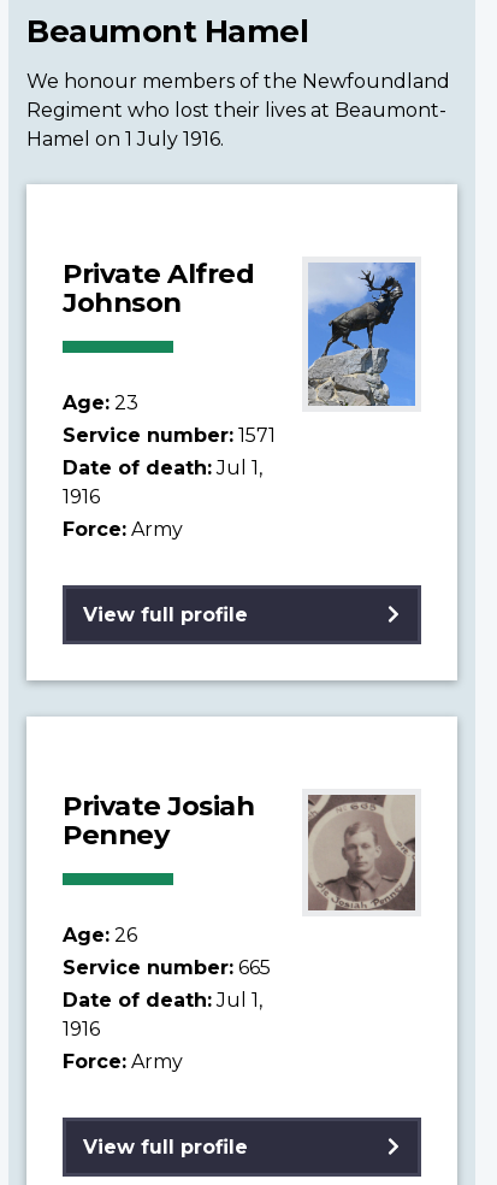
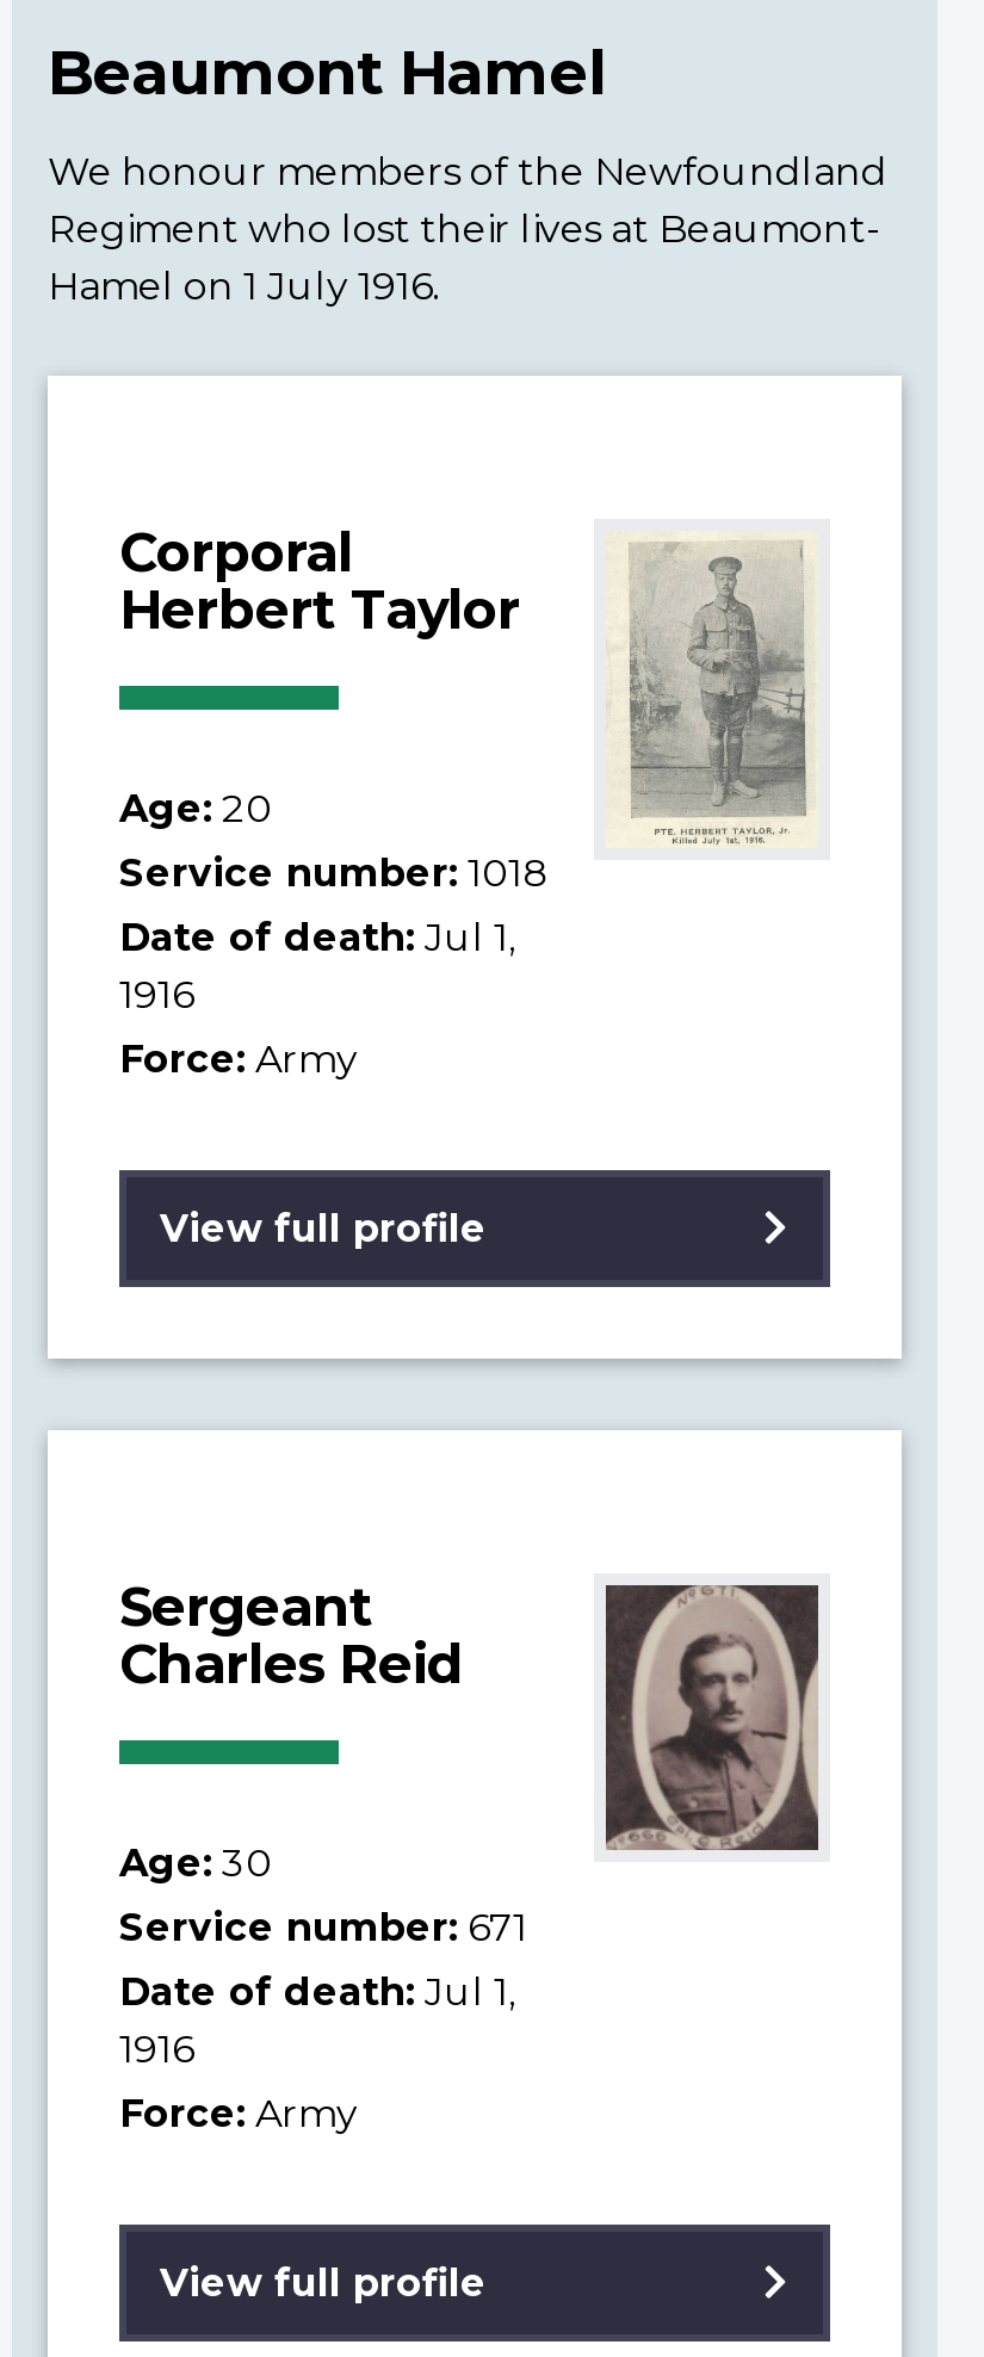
[63,256,254,319] Private Alfred | Johnson -> [119,518,520,642] Corporal | Herbert Taylor
[63,261,416,447] [image] | Age: 23 | Service number: 1571 -> [119,531,818,895] [image] | Age: 20 | Service number: 1018
[63,789,254,851] Private Josiah | Penney -> [119,1573,463,1697] Sergeant | Charles Reid
[63,795,416,979] [image] | Age: 26 | Service number: 665 -> [119,1585,823,1950] [image] | Age: 30 | Service number: 671

